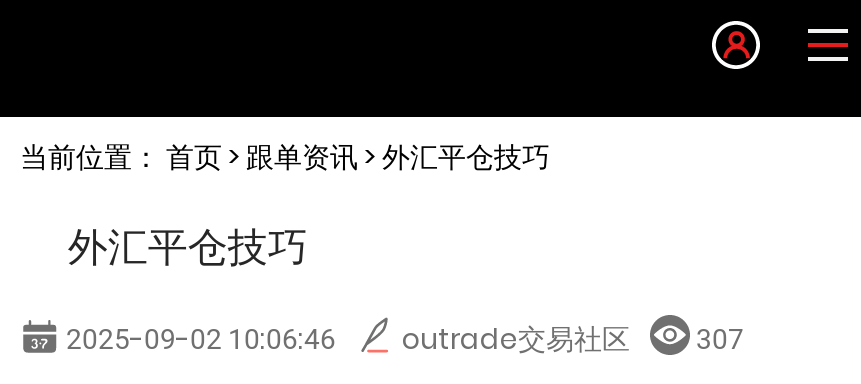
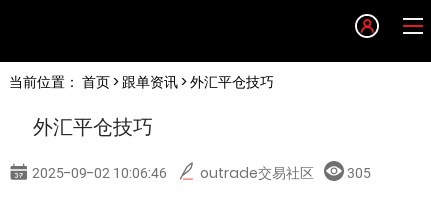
[66,319,744,359] 2025-09-02 10:06:46 outrade交易社区 307 -> [32,163,371,183] 2025-09-02 10:06:46 outrade交易社区 305

